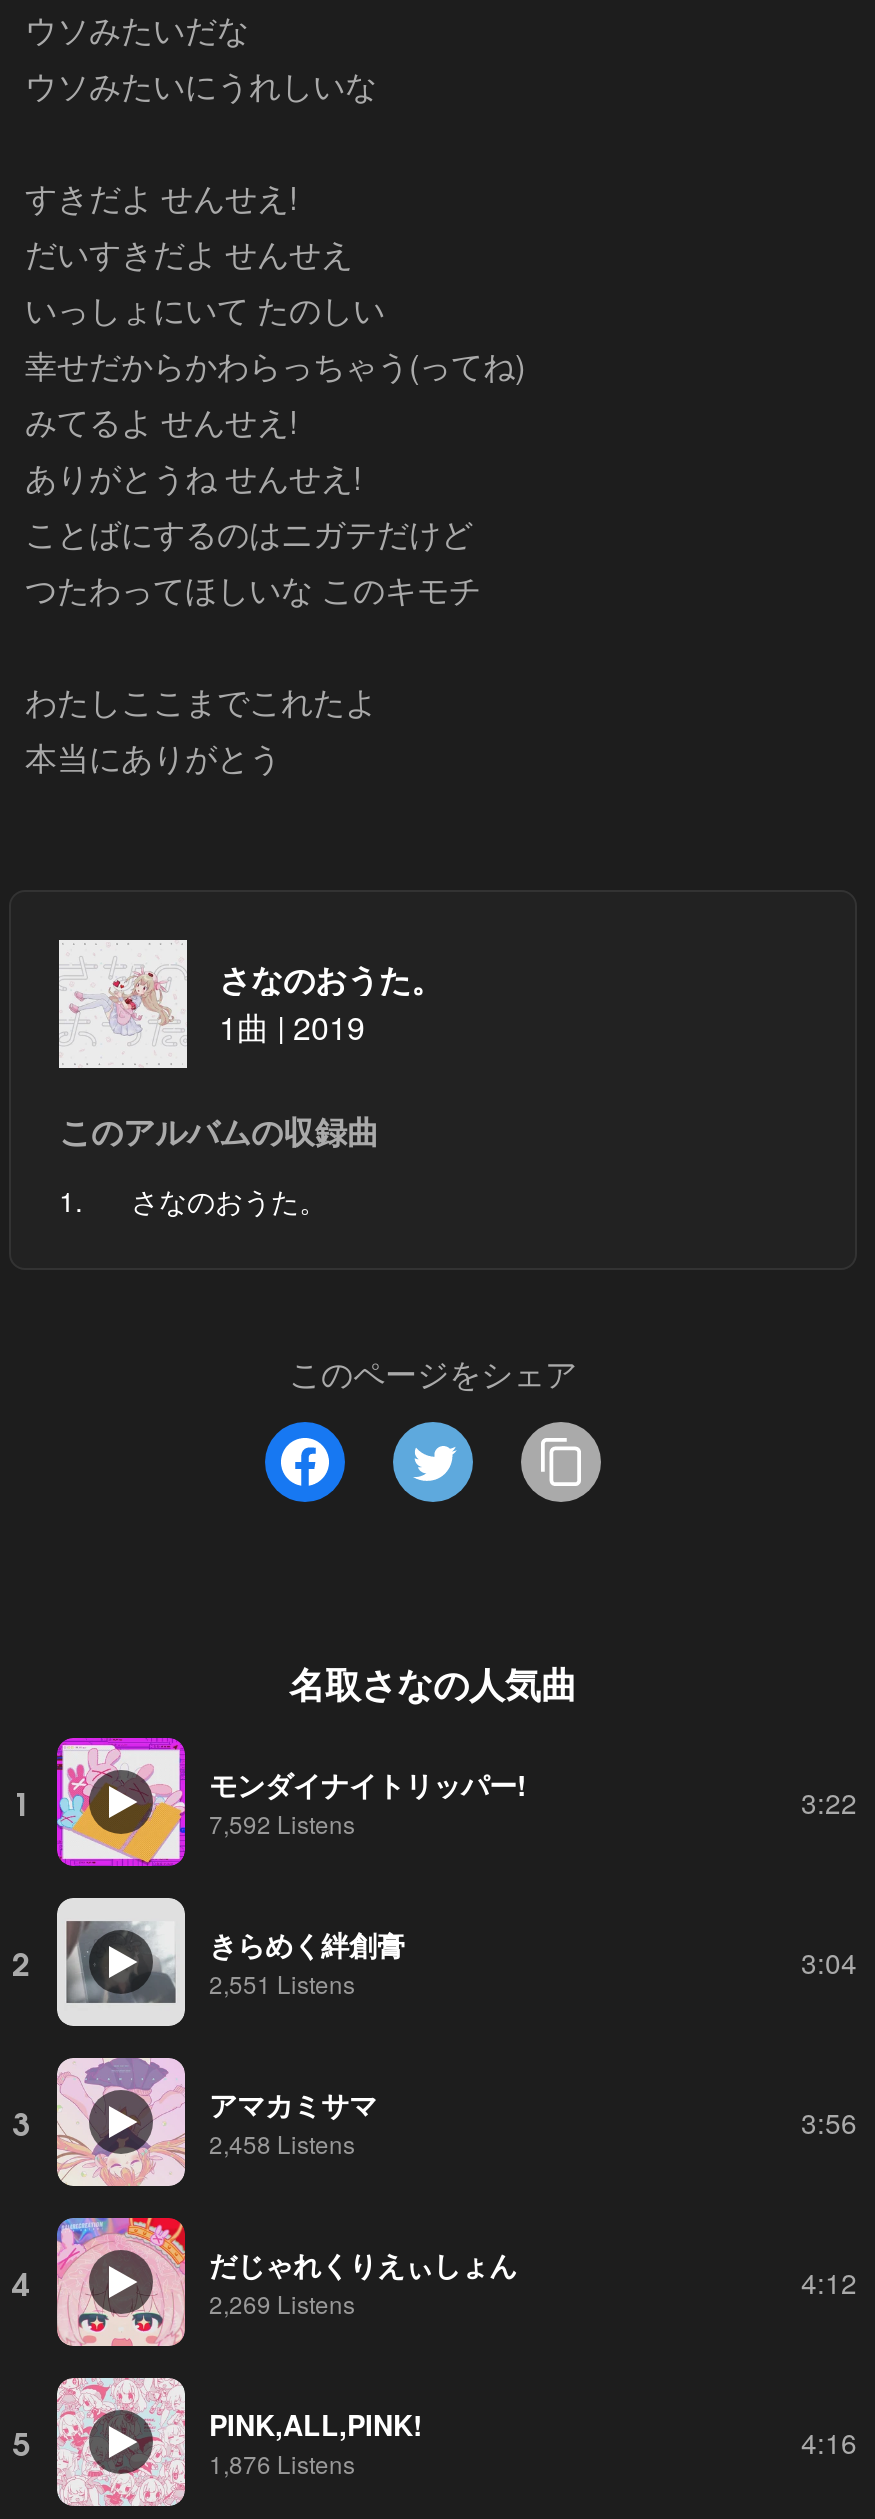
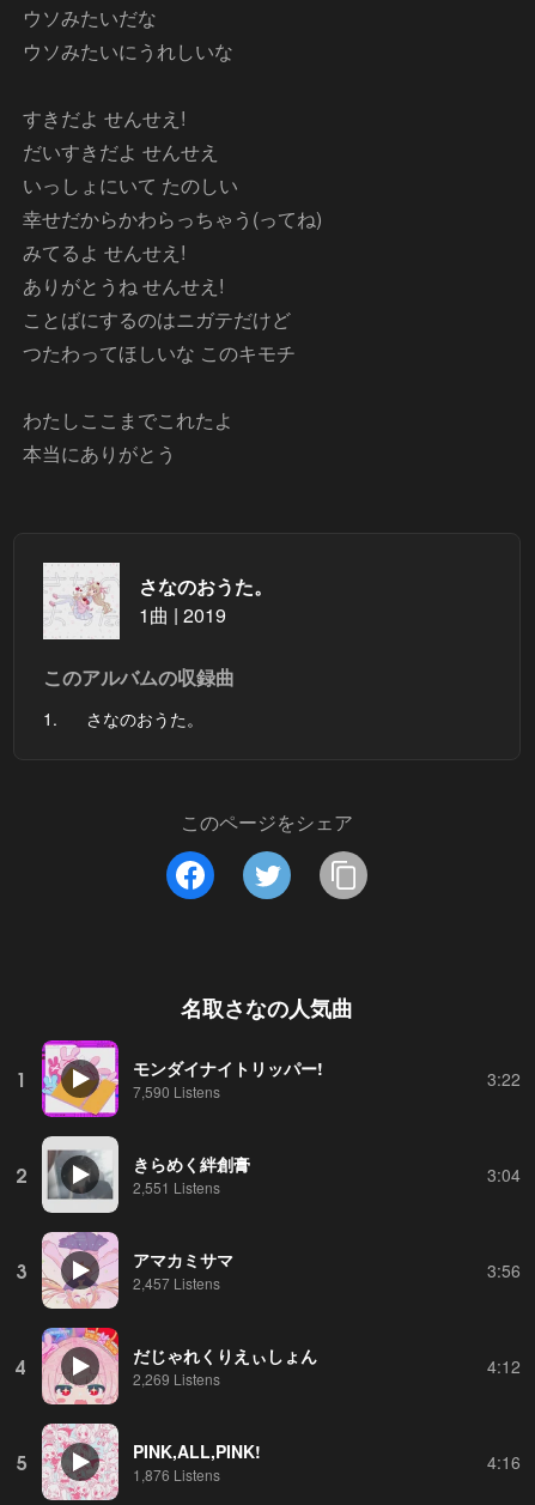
[209,1805,355,1839] 7,592 Listens -> [133,1081,220,1101] 7,590 Listens
[209,2125,355,2159] 2,458 Listens -> [133,1272,220,1292] 2,457 Listens

